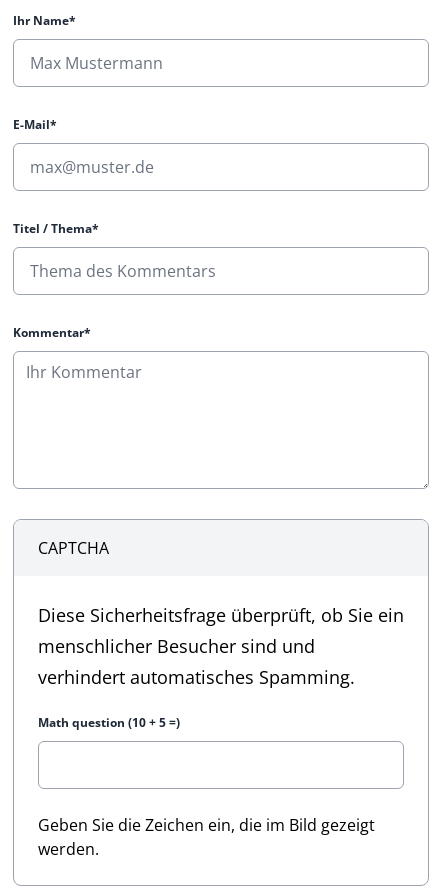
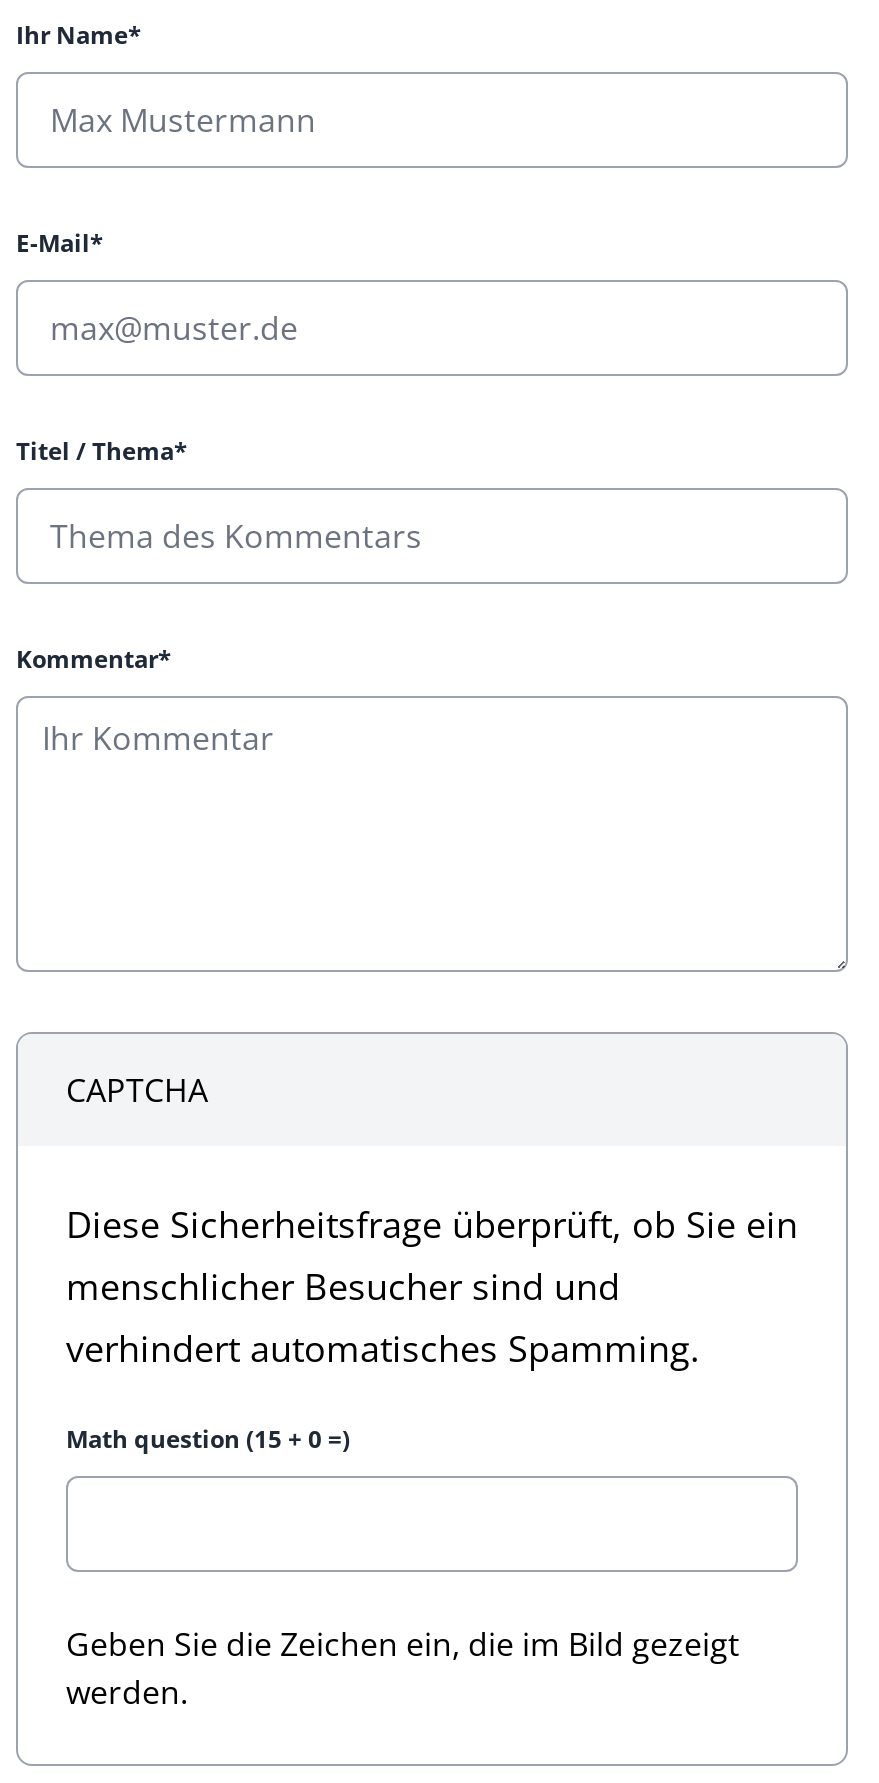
[38,714,180,731] Math question (10 + 5 =) -> [66,1421,350,1455] Math question (15 + 0 =)

